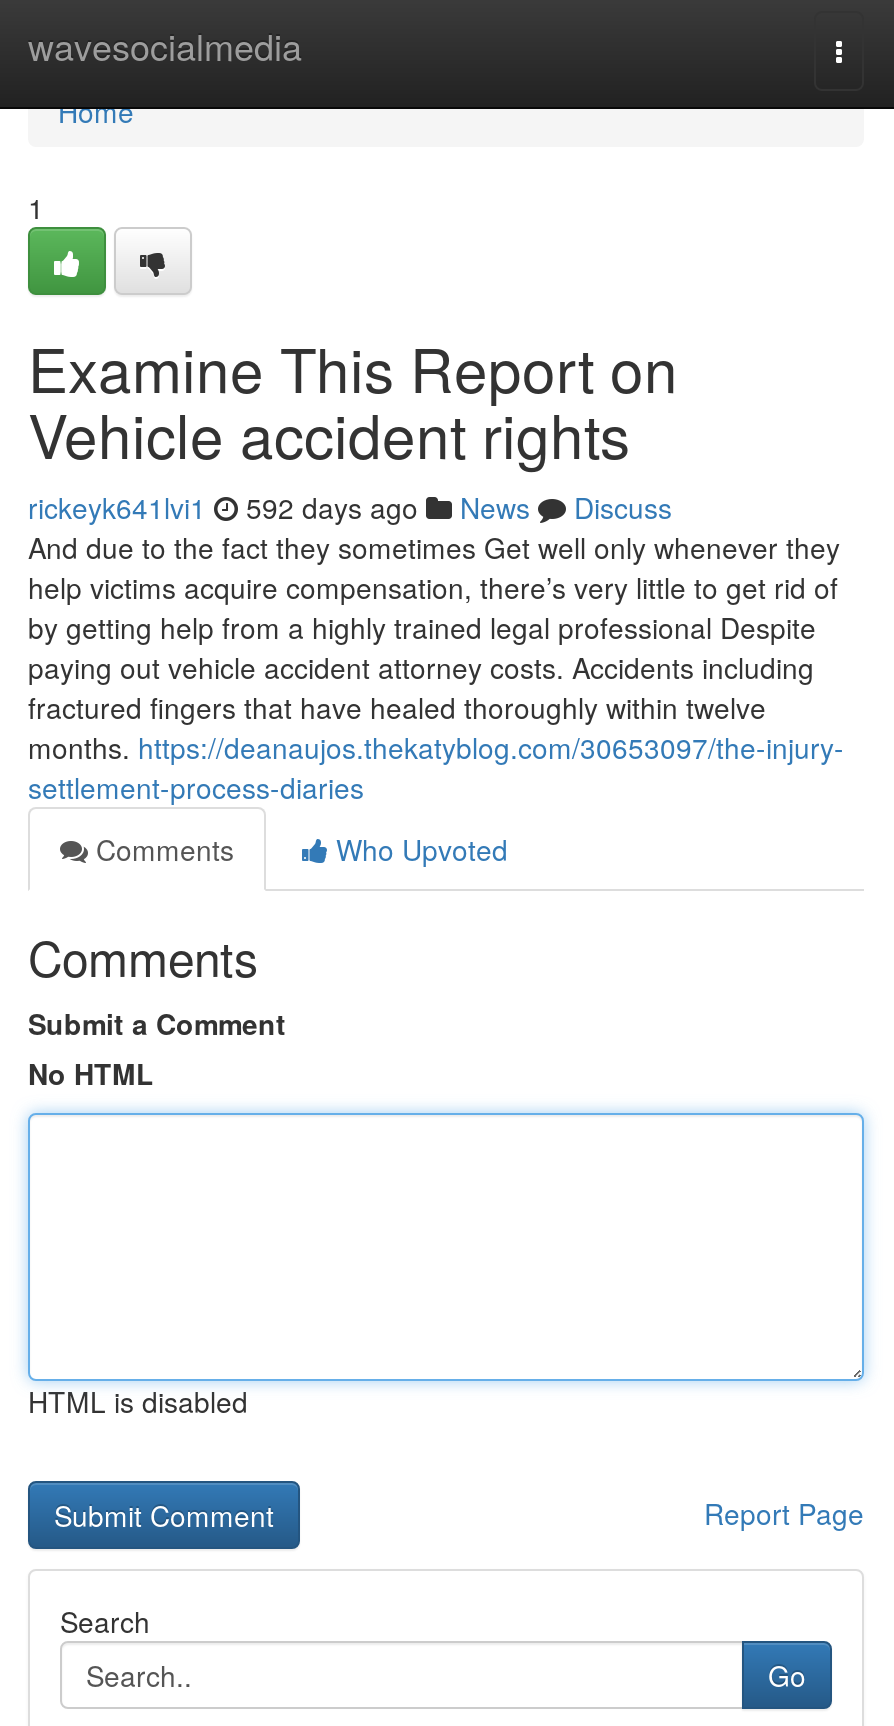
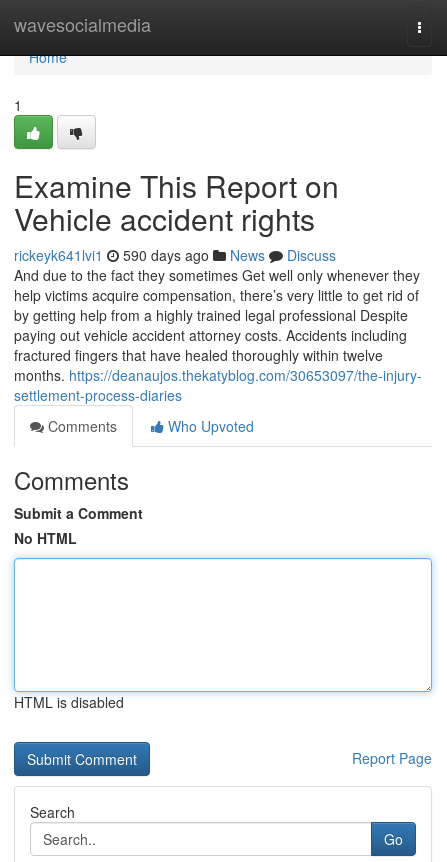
[28,487,672,527] rickeyk641lvi1 592 days ago News Discuss -> [14,245,336,265] rickeyk641lvi1 590 days ago News Discuss

